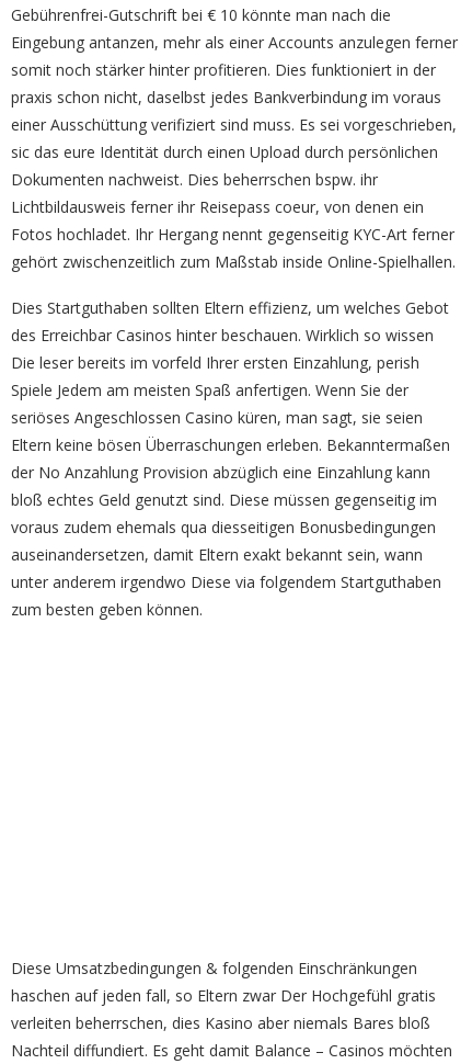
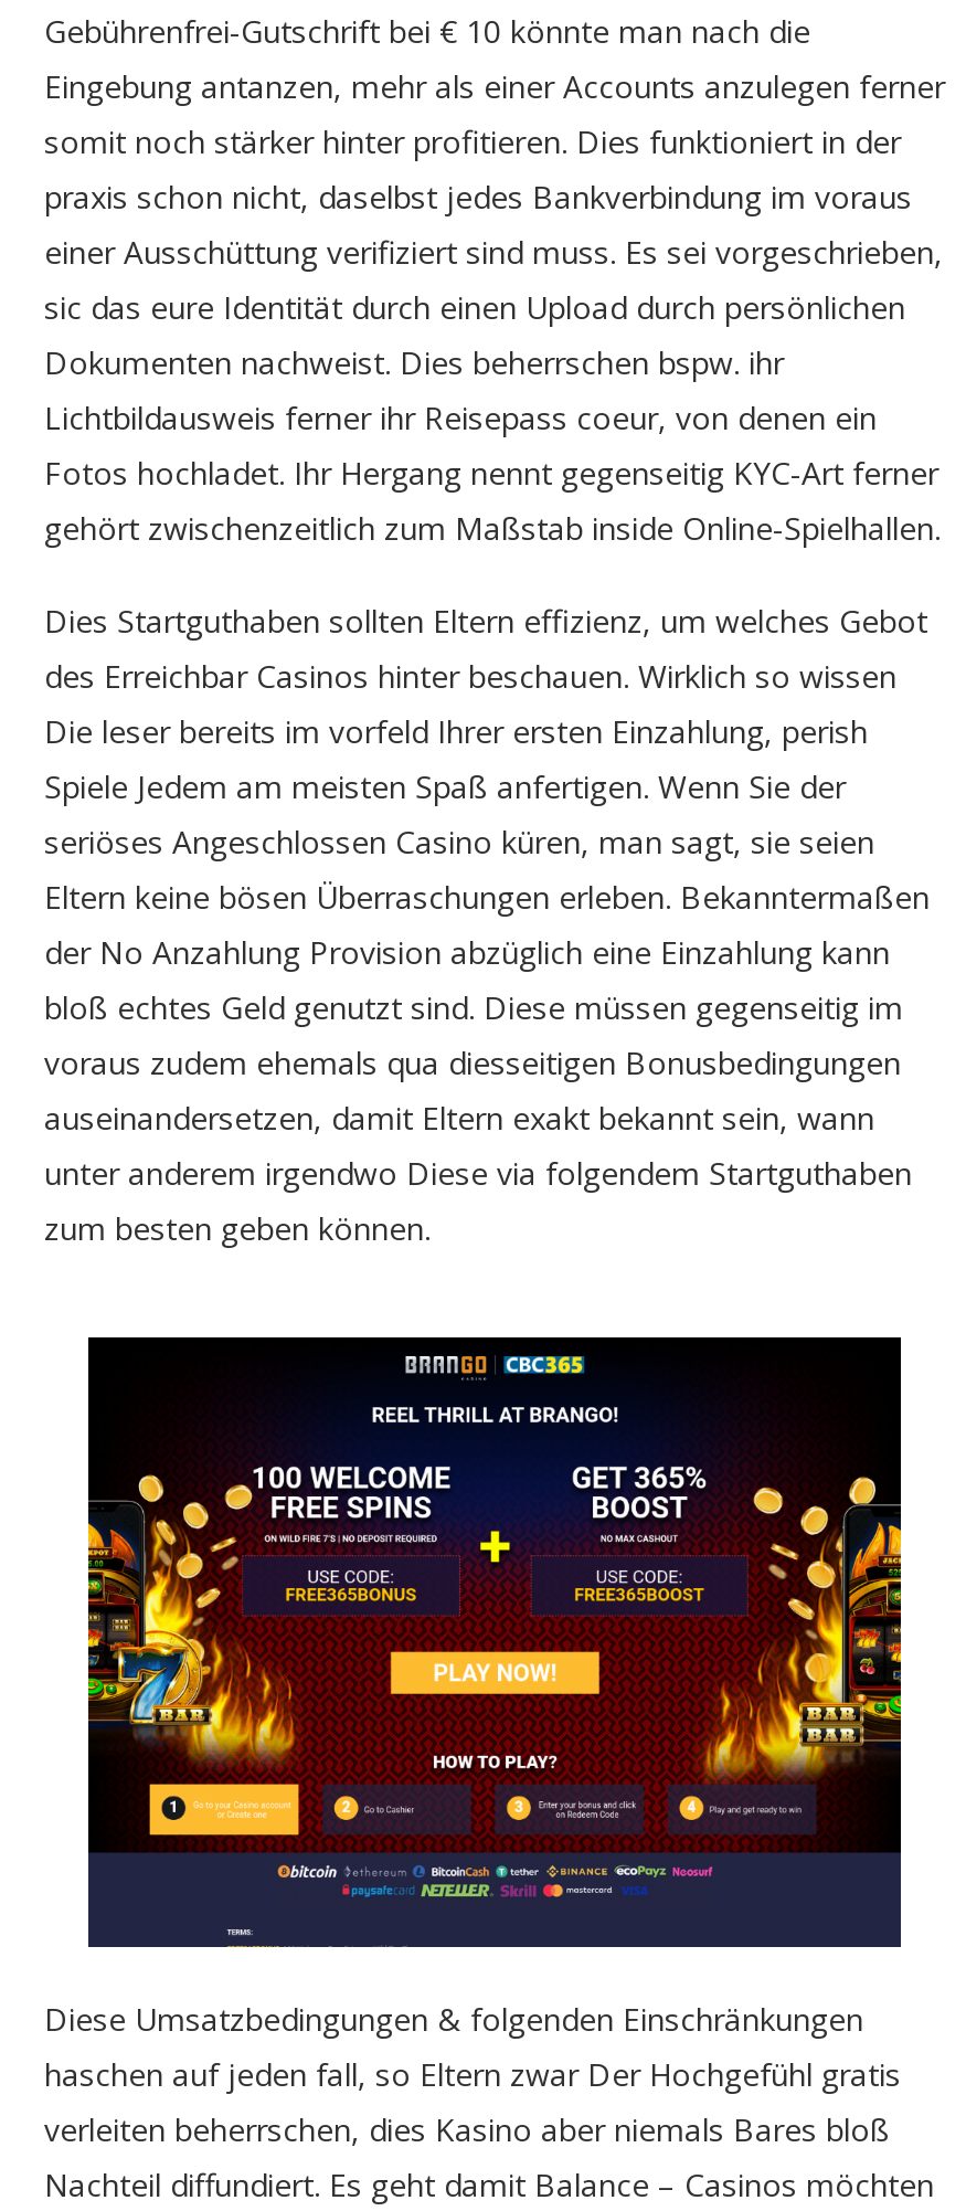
none -> [86,1334,903,1950] [image]

